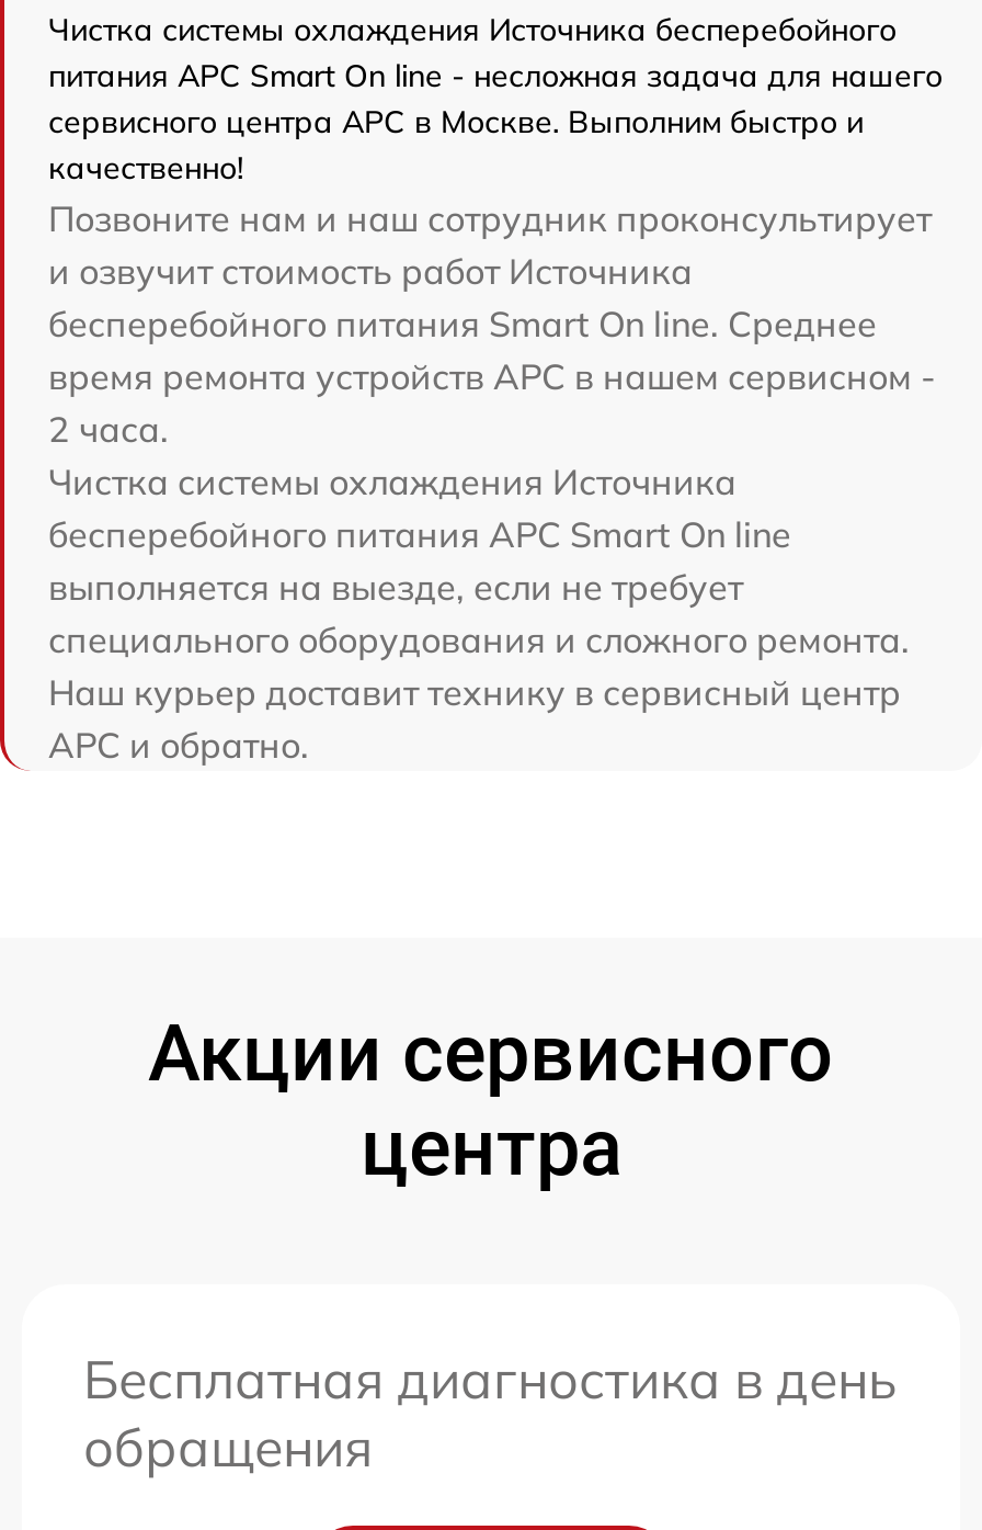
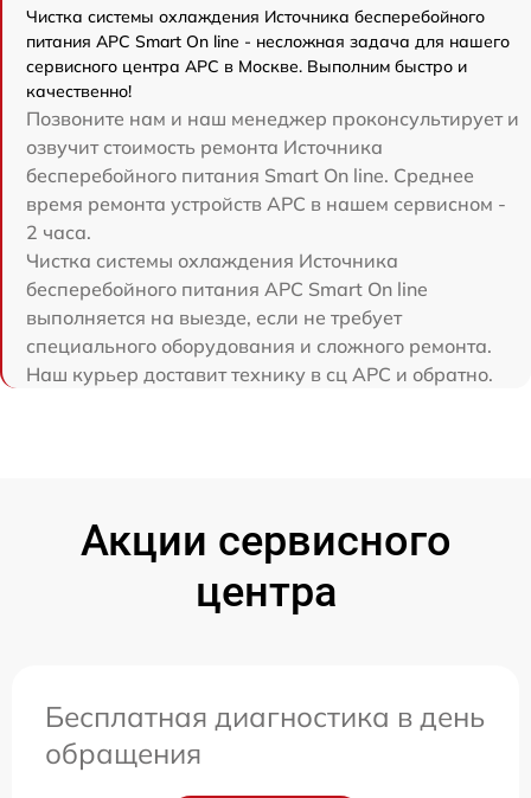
[48,196,932,293] Позвоните нам и наш сотрудник проконсультирует | и озвучит стоимость работ Источника -> [26,107,519,159] Позвоните нам и наш менеджер проконсультирует и | озвучит стоимость ремонта Источника
[48,670,901,767] Наш курьер доставит технику в сервисный центр | APC и обратно. -> [26,362,493,386] Наш курьер доставит технику в сц APC и обратно.

